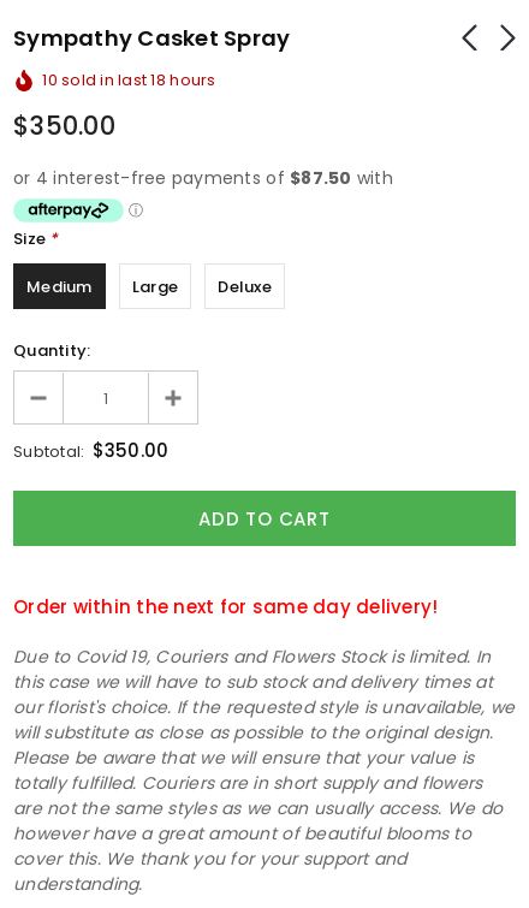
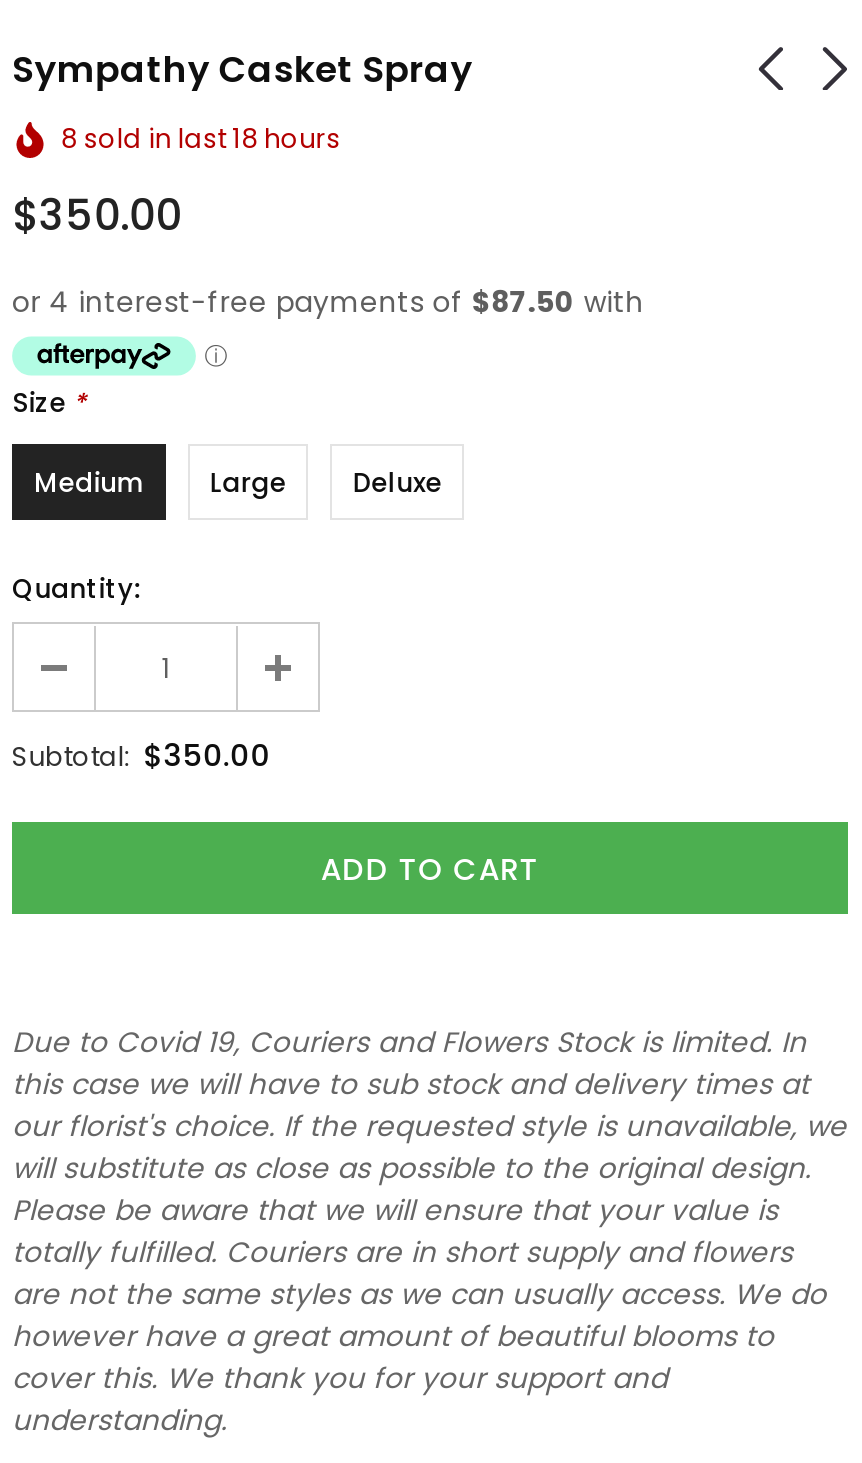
[42,69,216,92] 10 sold in last 18 hours -> [61,120,341,158] 8 sold in last 18 hours
[13,594,438,619] Order within the next for same day delivery! -> none

